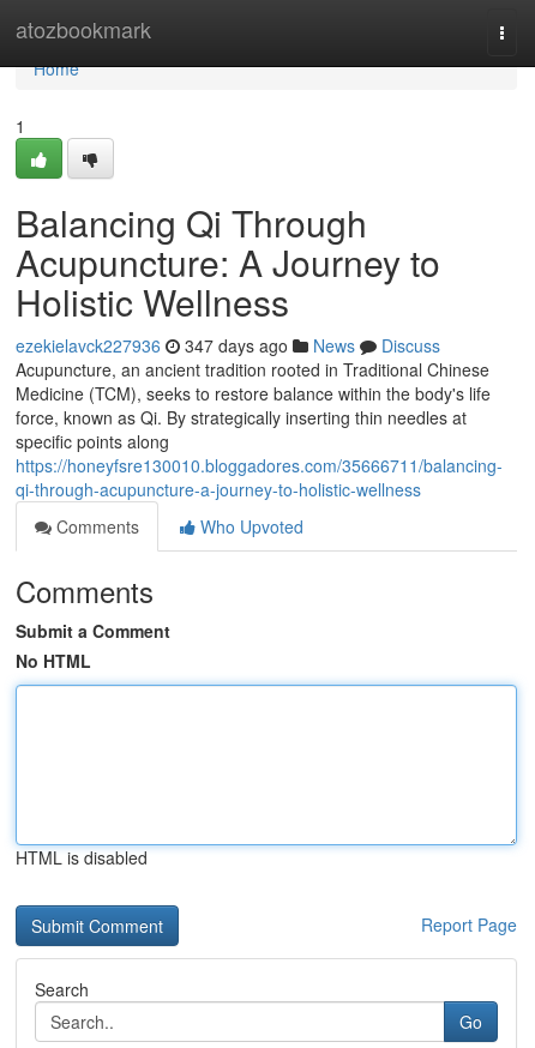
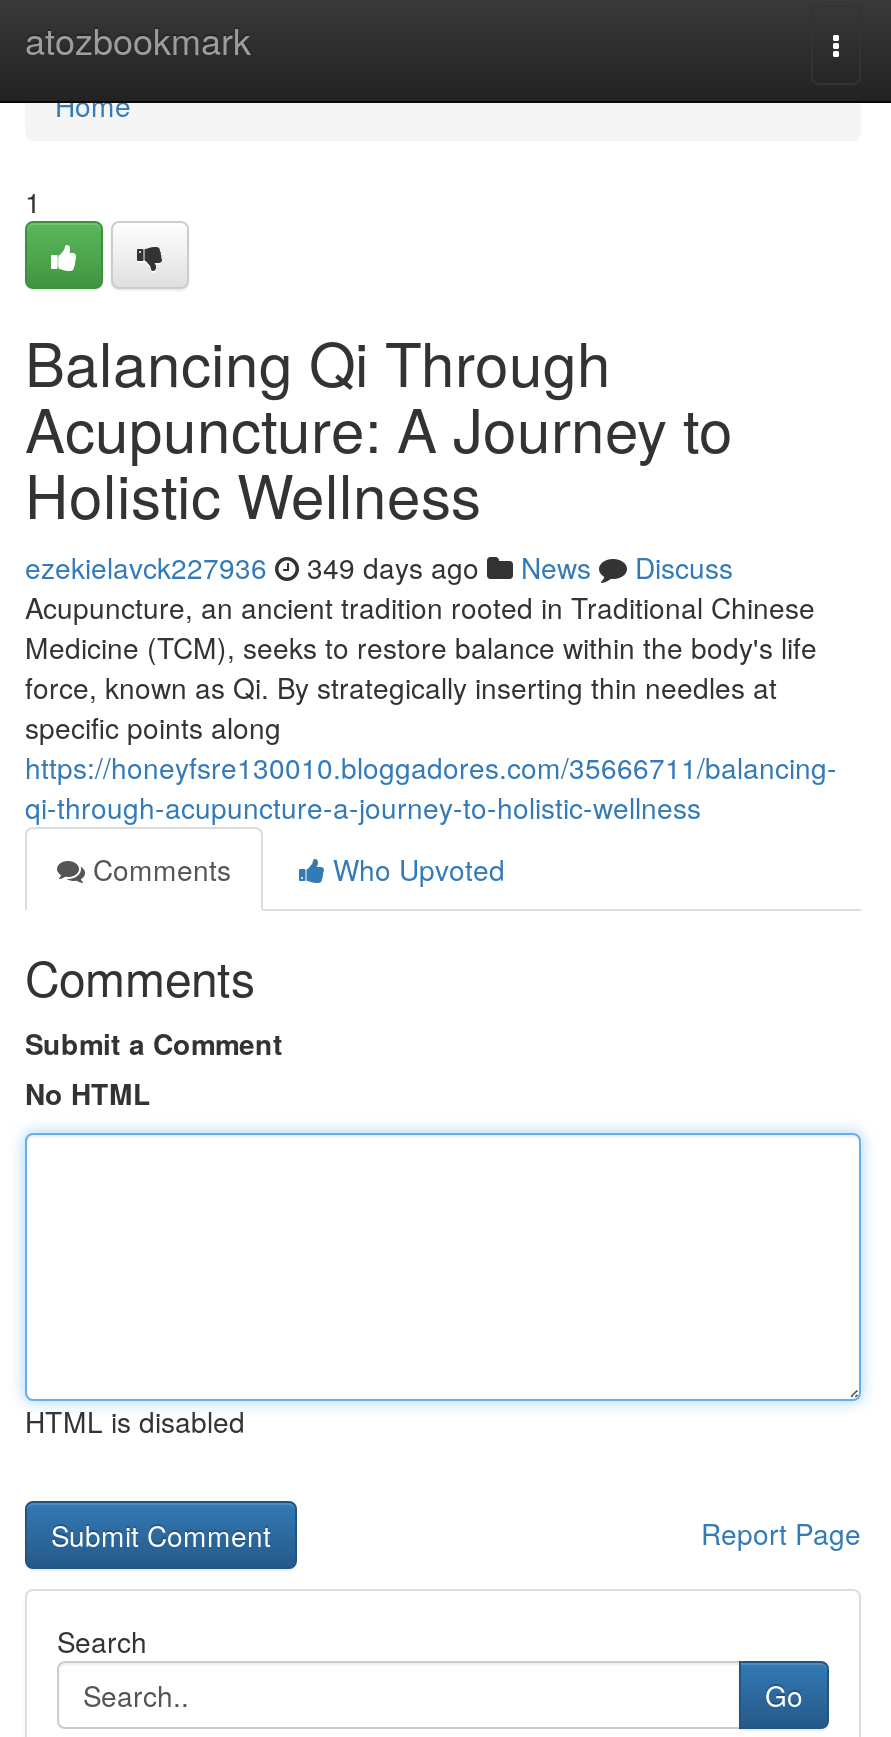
[16,333,440,357] ezekielavck227936 347 days ago News Discuss -> [25,547,733,587] ezekielavck227936 349 days ago News Discuss

